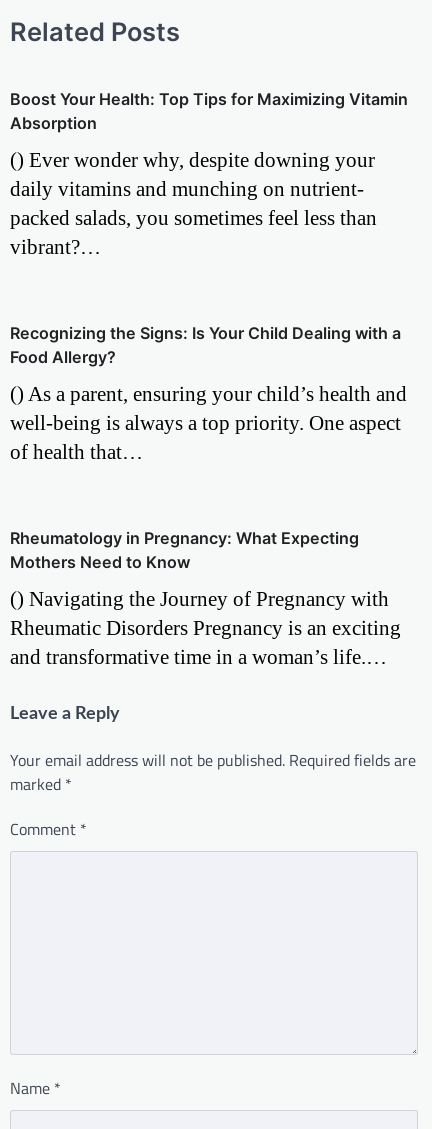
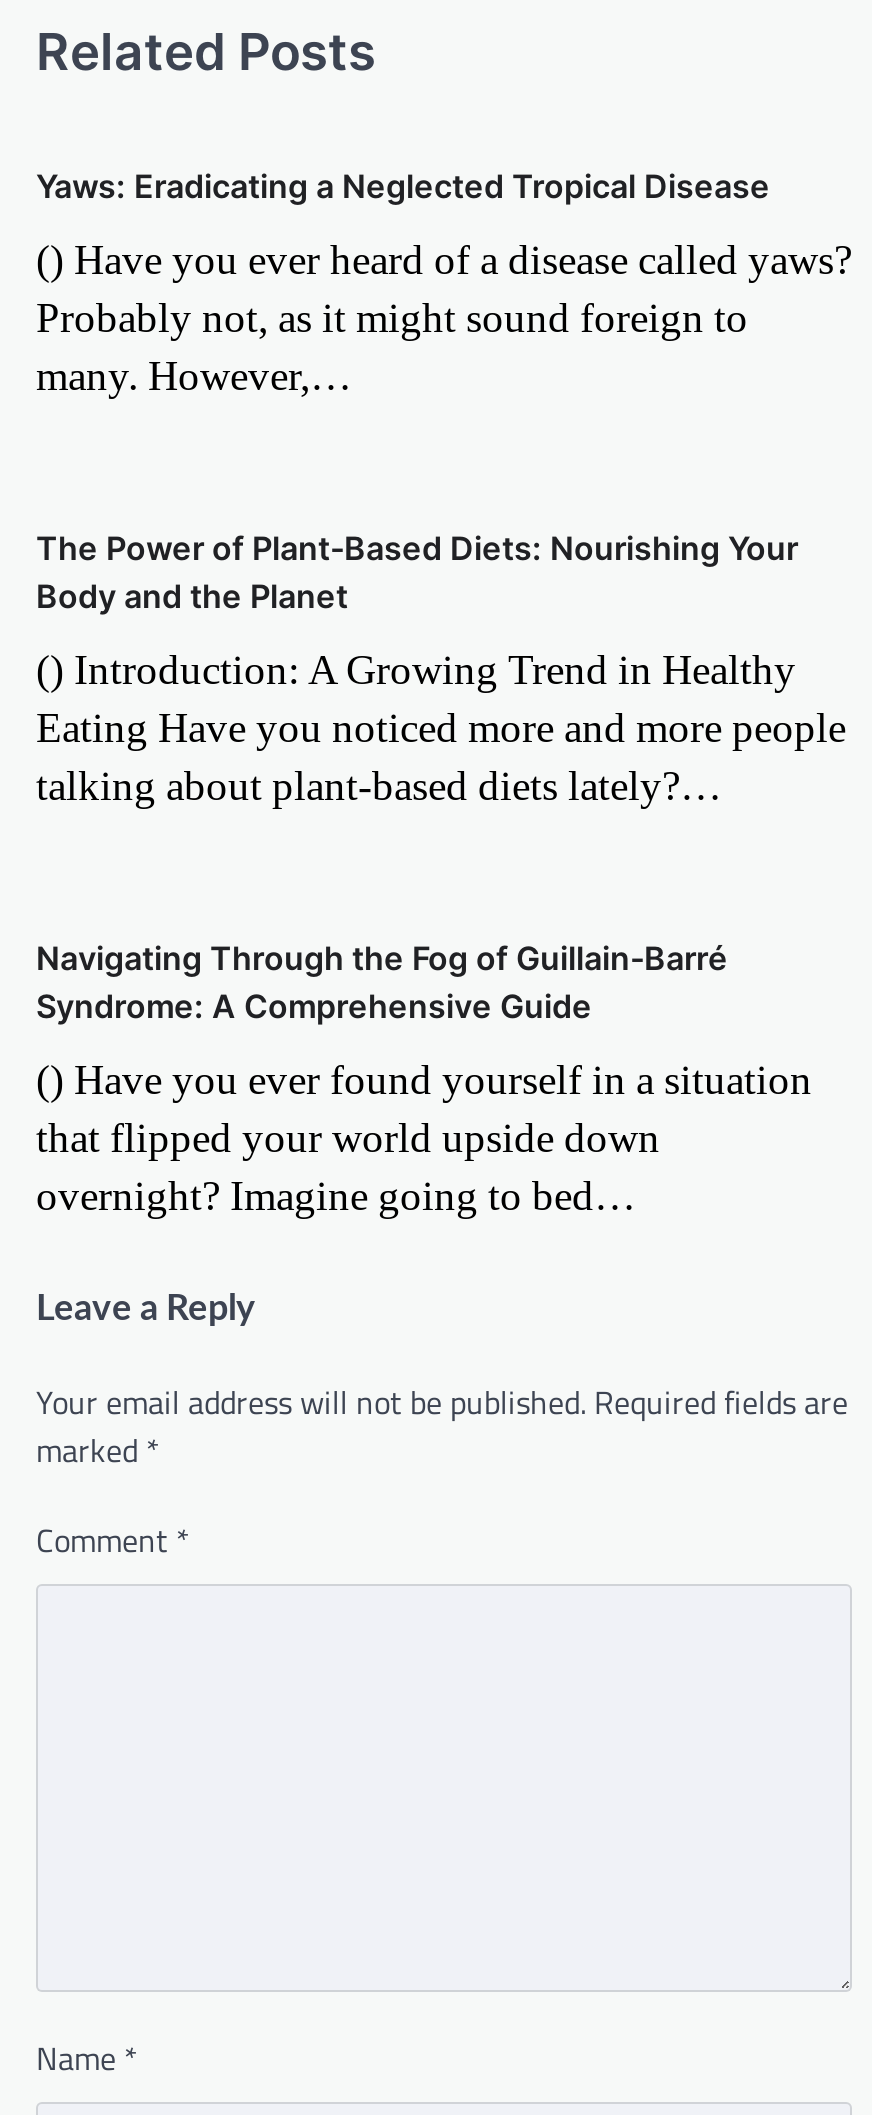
[10,89,408,133] Boost Your Health: Top Tips for Maximizing Vitamin | Absorption -> [36,165,770,205] Yaws: Eradicating a Neglected Tropical Disease
[10,148,377,258] () Ever wonder why, despite downing your | daily vitamins and munching on nutrient- | packed salads, you sometimes feel less than | vibrant?… -> [36,235,852,397] () Have you ever heard of a disease called yaws? | Probably not, as it might sound foreign to | many. However,…
[10,323,401,367] Recognizing the Signs: Is Your Child Dealing with a | Food Allergy? -> [36,527,798,615] The Power of Plant-Based Diets: Nourishing Your | Body and the Planet
[10,382,407,463] () As a parent, ensuring your child’s health and | well-being is always a top priority. One aspect | of health that… -> [36,645,846,807] () Introduction: A Growing Trend in Healthy | Eating Have you noticed more and more people | talking about plant-based diets lately?…
[10,528,359,572] Rheumatology in Pregnancy: What Expecting | Mothers Need to Know -> [36,937,728,1025] Navigating Through the Fog of Guillain-Barré | Syndrome: A Comprehensive Guide
[10,587,401,668] () Navigating the Journey of Pregnancy with | Rheumatic Disorders Pregnancy is an exciting | and transformative time in a woman’s life.… -> [36,1055,812,1217] () Have you ever found yourself in a situation | that flipped your world upside down | overnight? Imagine going to bed…

